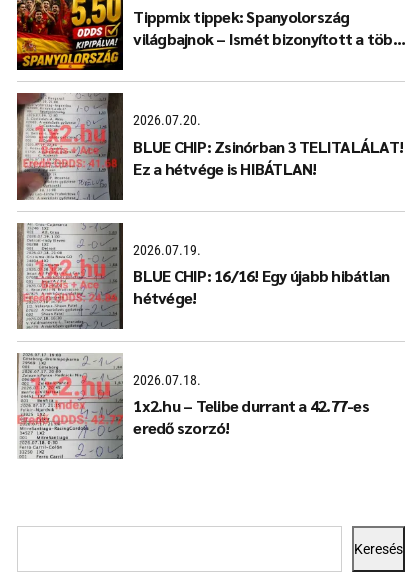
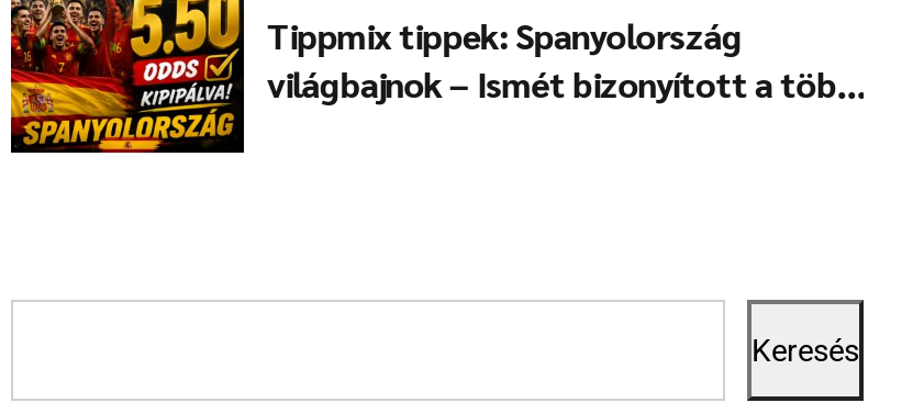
[16,92,403,201] [image] | 2026.07.20. | BLUE CHIP: Zsinórban 3 TELITALÁLAT! | Ez a hétvége is HIBÁTLAN! -> none
[17,222,389,330] [image] | 2026.07.19. | BLUE CHIP: 16/16! Egy újabb hibátlan | hétvége! -> none
[17,352,369,459] [image] | 2026.07.18. | 1x2.hu – Telibe durrant a 42.77-es | eredő szorzó! -> none

